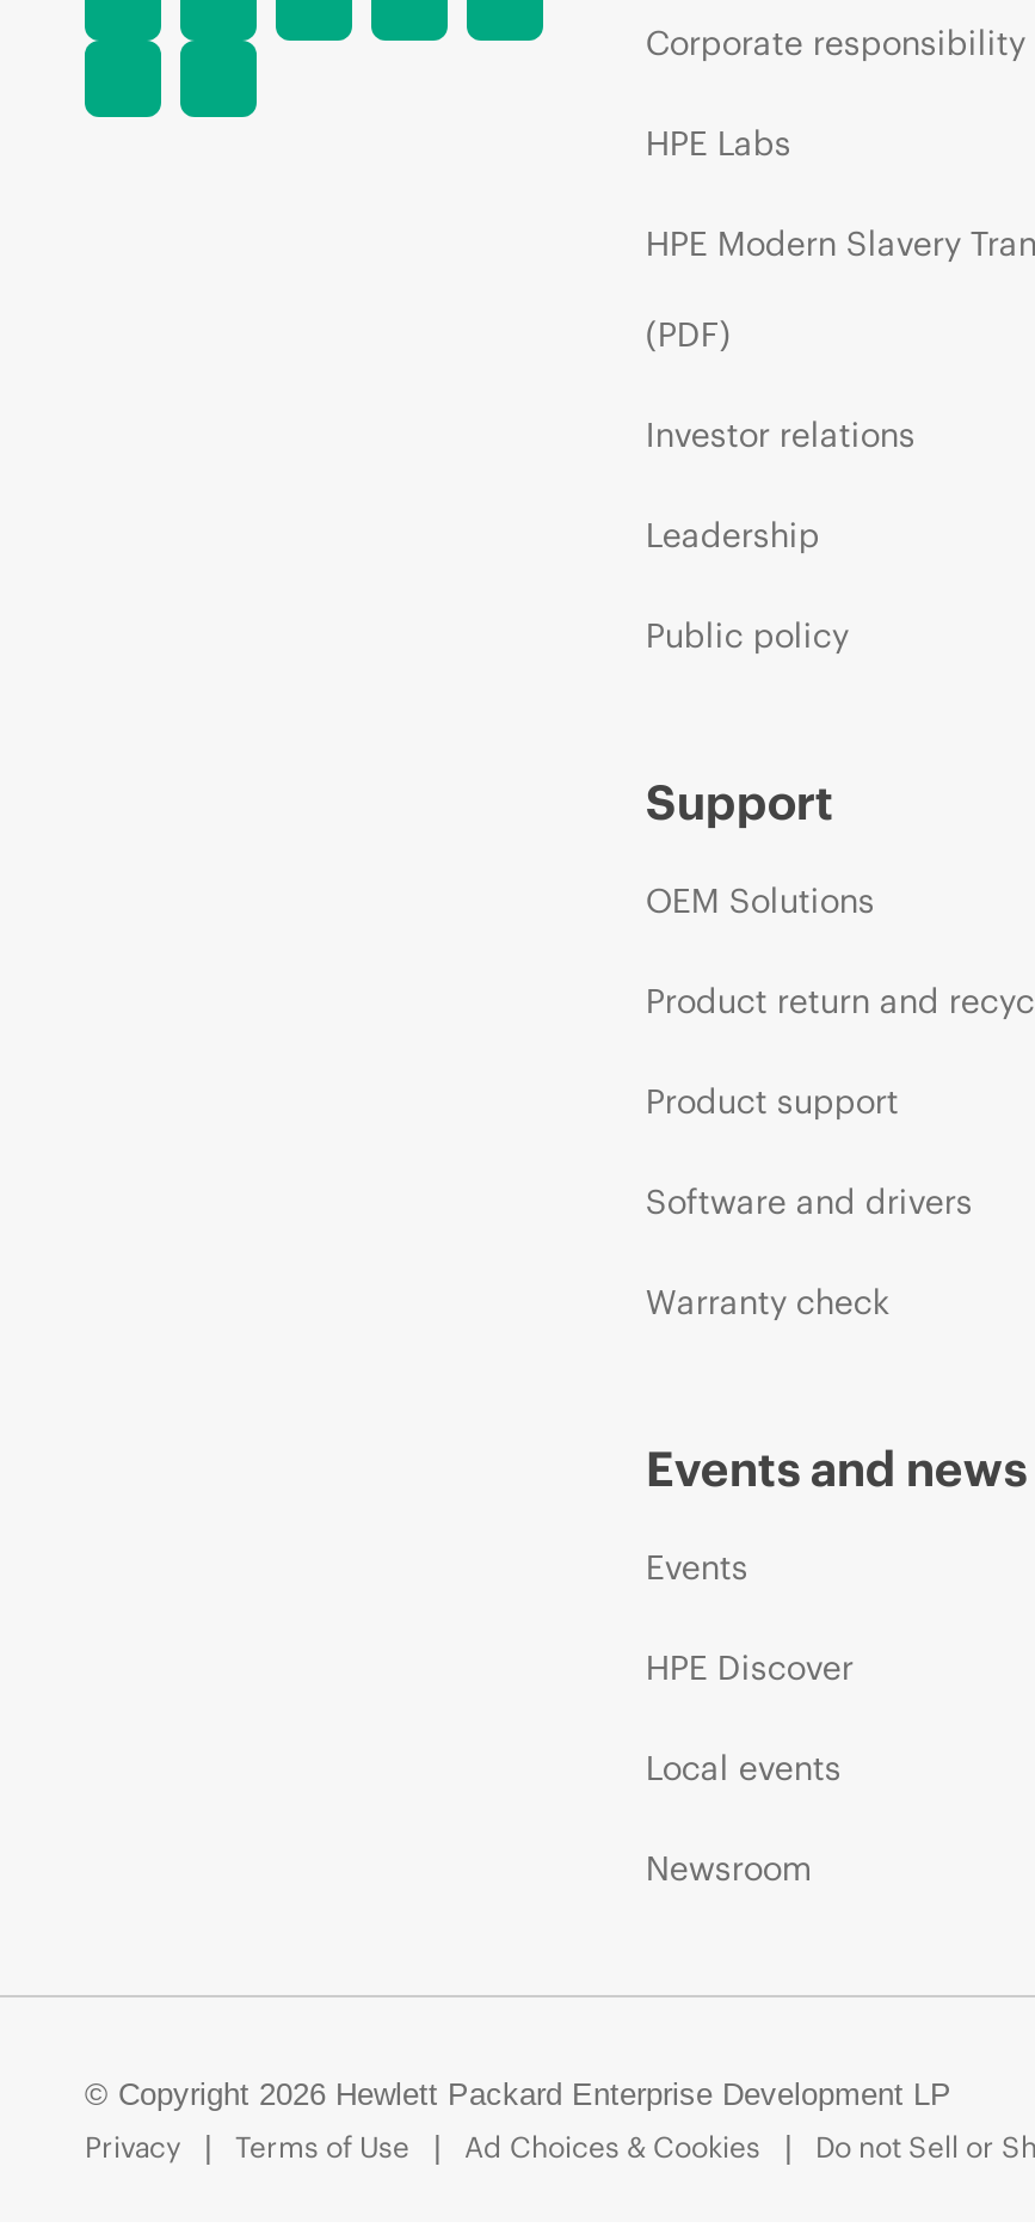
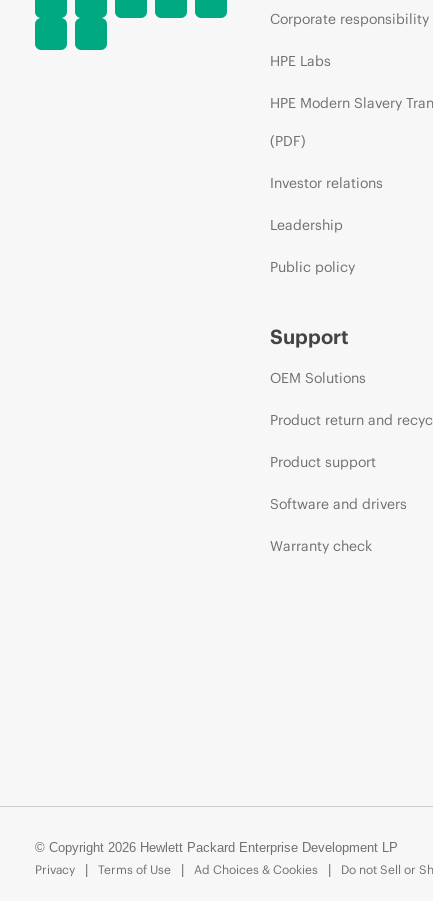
[646,1438,1028,1890] Events and news | Events | HPE Discover | Local events | Newsroom -> none

